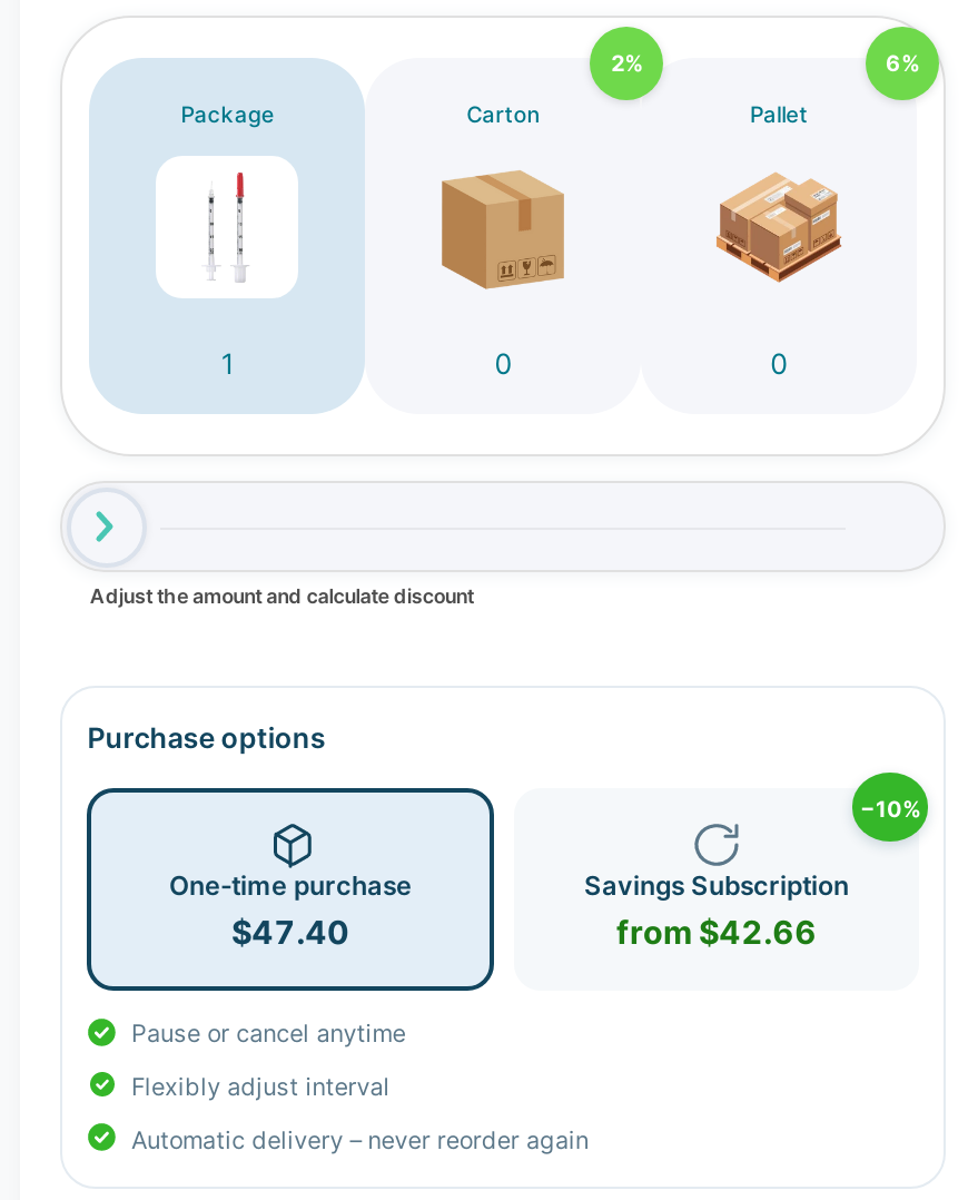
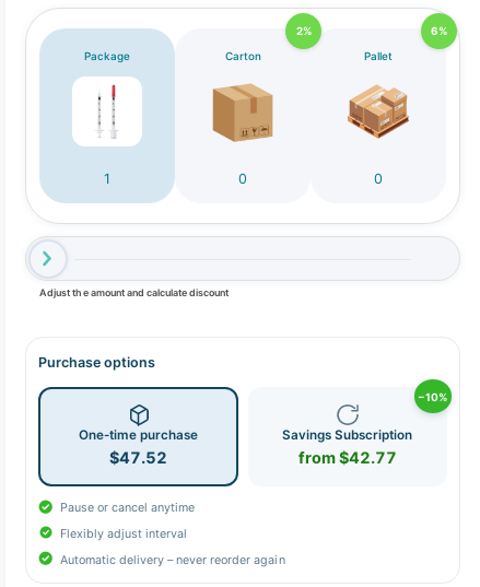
[231,913,349,951] $47.40 -> [109,449,167,467] $47.52
[616,913,816,951] from $42.66 -> [298,449,397,467] from $42.77

